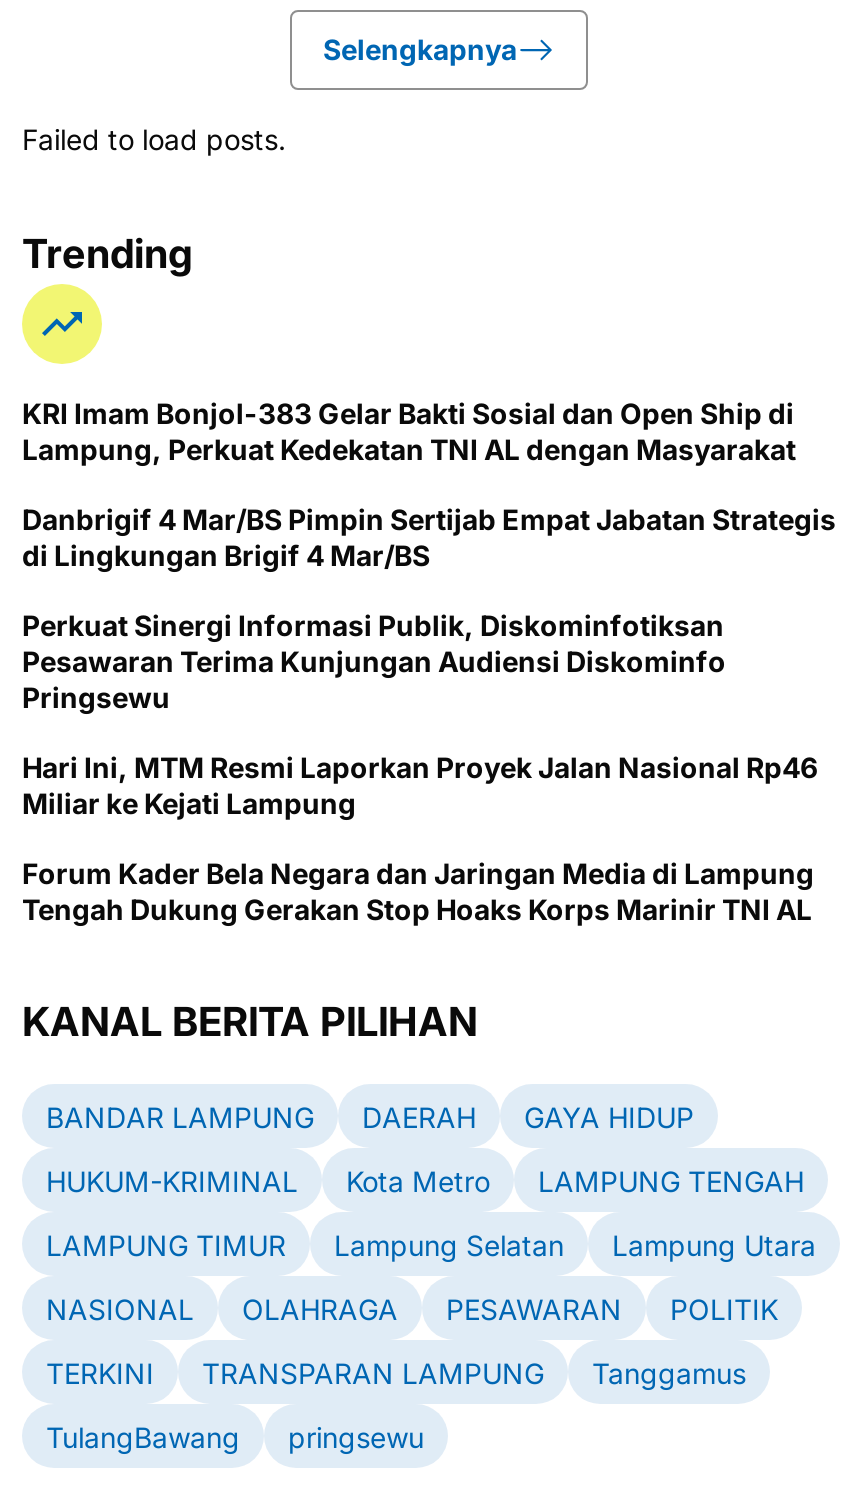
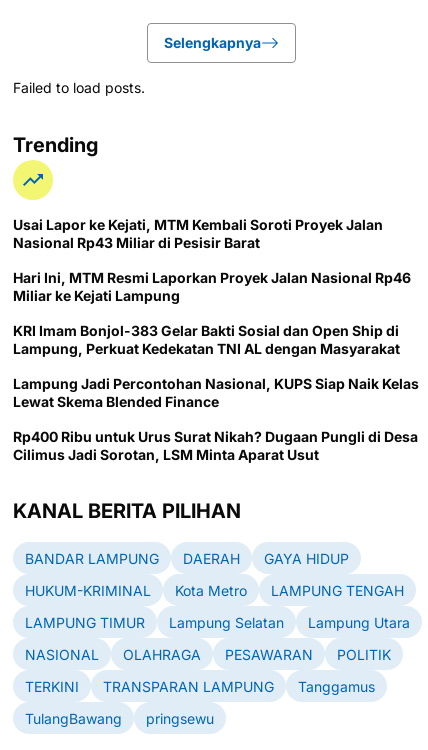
moved [22,396,796,466] -> [13,322,400,357]: KRI Imam Bonjol-383 Gelar Bakti Sosial dan Open Ship di | Lampung, Perkuat Kedekatan TNI AL dengan Masyarakat
[22,502,836,714] Danbrigif 4 Mar/BS Pimpin Sertijab Empat Jabatan Strategis | di Lingkungan Brigif 4 Mar/BS | Perkuat Sinergi Informasi Publik, Diskominfotiksan | Pesawaran Terima Kunjungan Audiensi Diskominfo | Pringsewu -> [13,216,383,251] Usai Lapor ke Kejati, MTM Kembali Soroti Proyek Jalan | Nasional Rp43 Miliar di Pesisir Barat
moved [22,750,818,820] -> [13,269,411,304]: Hari Ini, MTM Resmi Laporkan Proyek Jalan Nasional Rp46 | Miliar ke Kejati Lampung
[22,856,814,926] Forum Kader Bela Negara dan Jaringan Media di Lampung | Tengah Dukung Gerakan Stop Hoaks Korps Marinir TNI AL -> [13,375,419,463] Lampung Jadi Percontohan Nasional, KUPS Siap Naik Kelas | Lewat Skema Blended Finance | Rp400 Ribu untuk Urus Surat Nikah? Dugaan Pungli di Desa | Cilimus Jadi Sorotan, LSM Minta Aparat Usut

